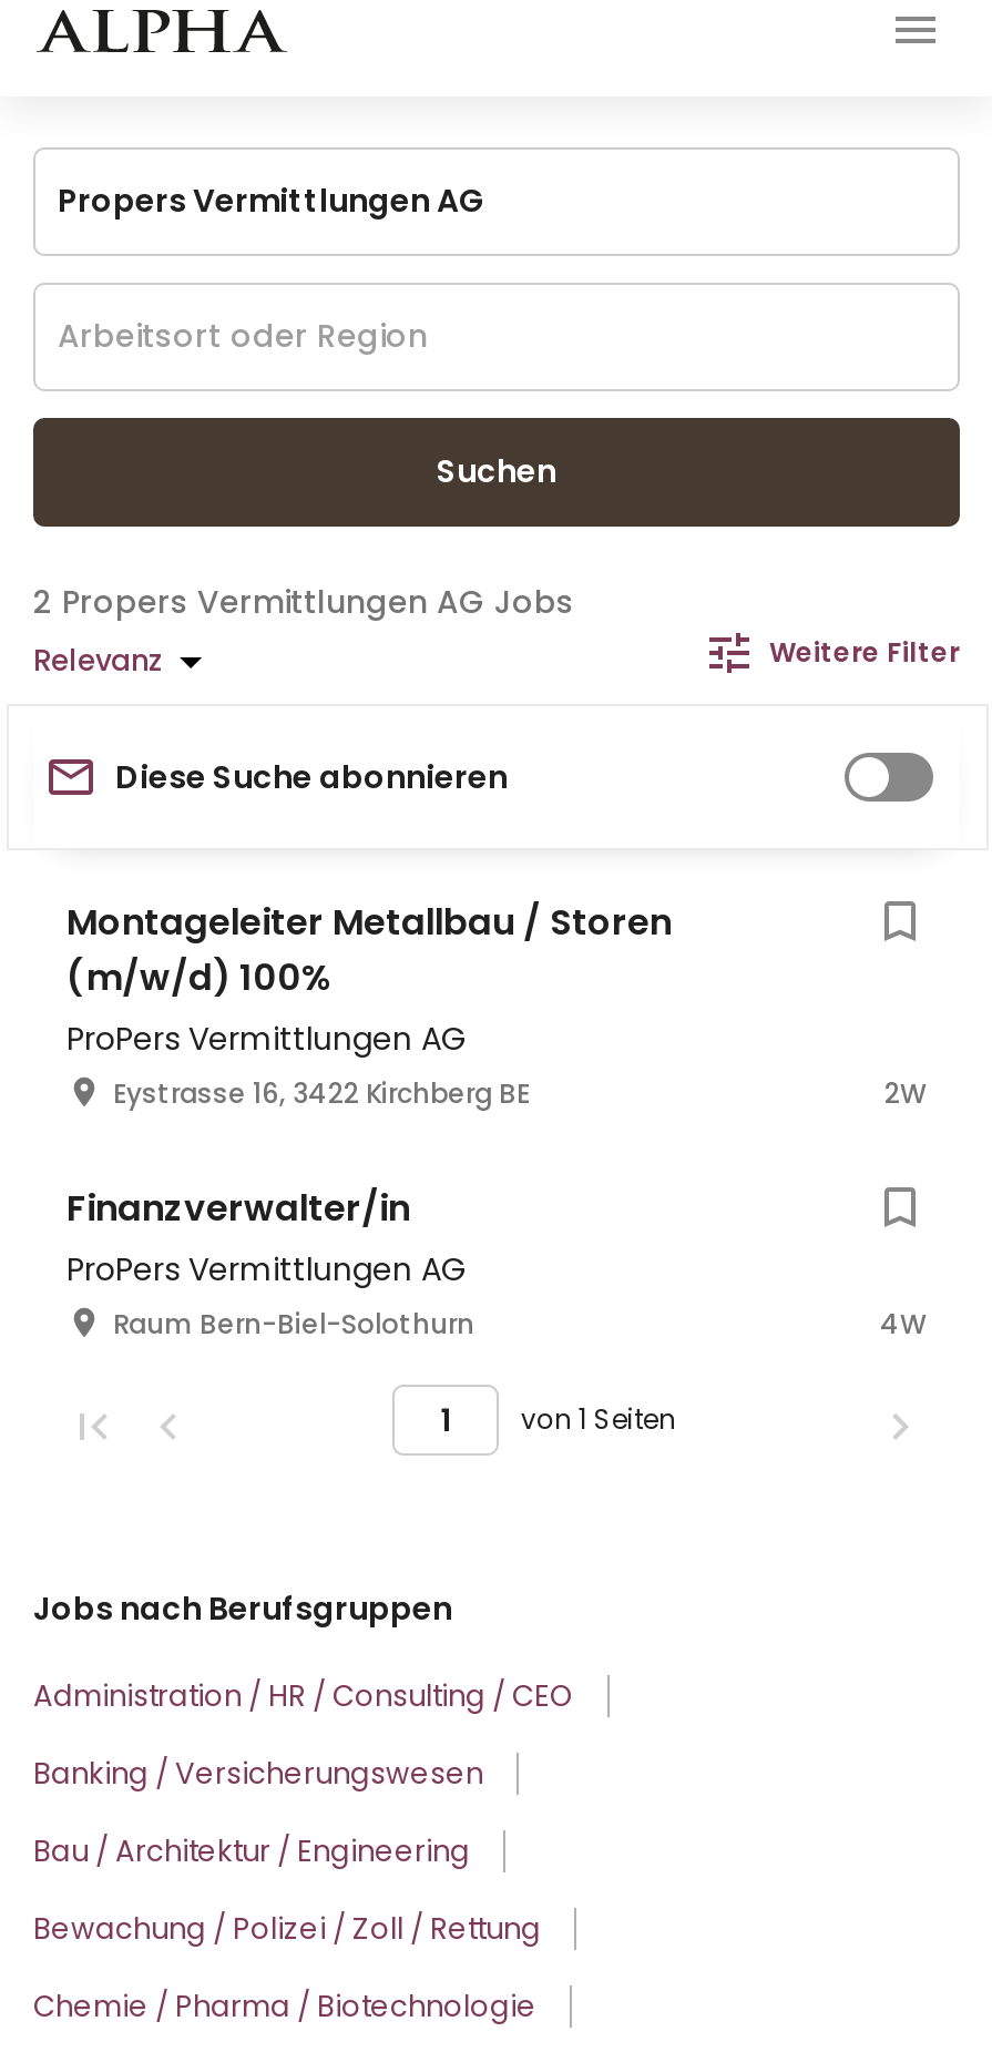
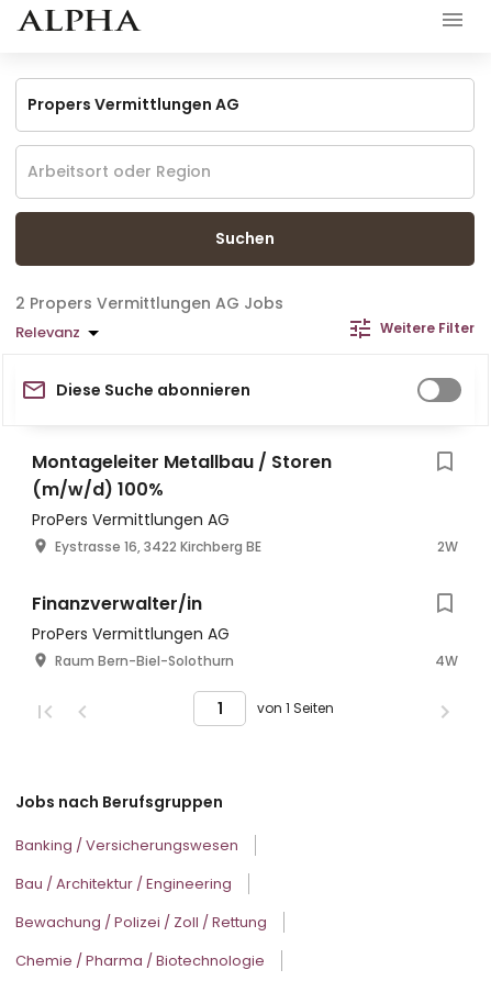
[33,1676,574,1718] Administration / HR / Consulting / CEO -> none

